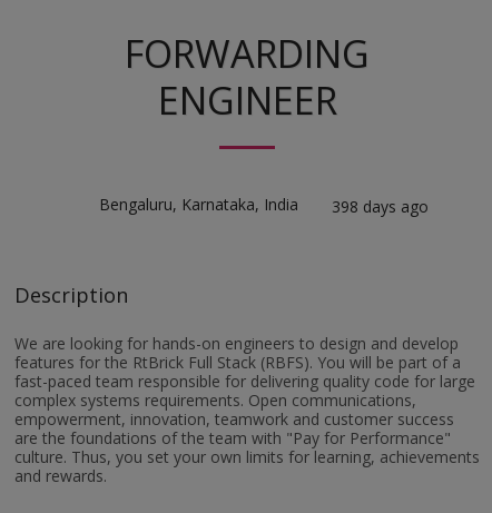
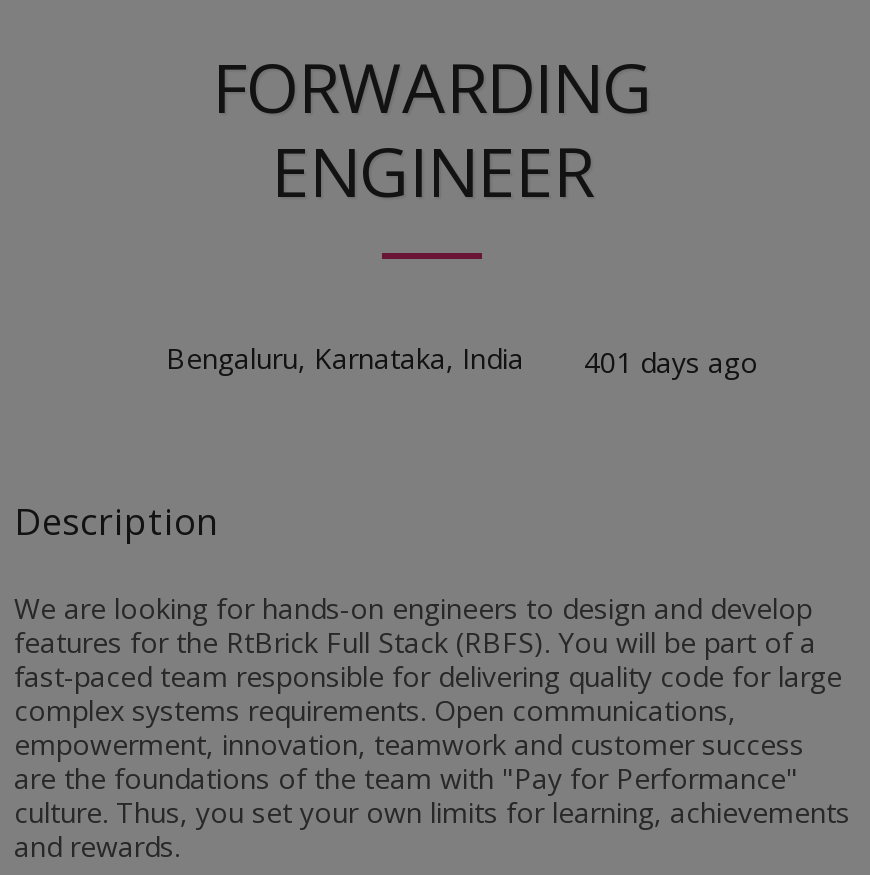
[99,194,429,217] Bengaluru, Karnataka, India 398 days ago -> [166,339,758,381] Bengaluru, Karnataka, India 401 days ago

